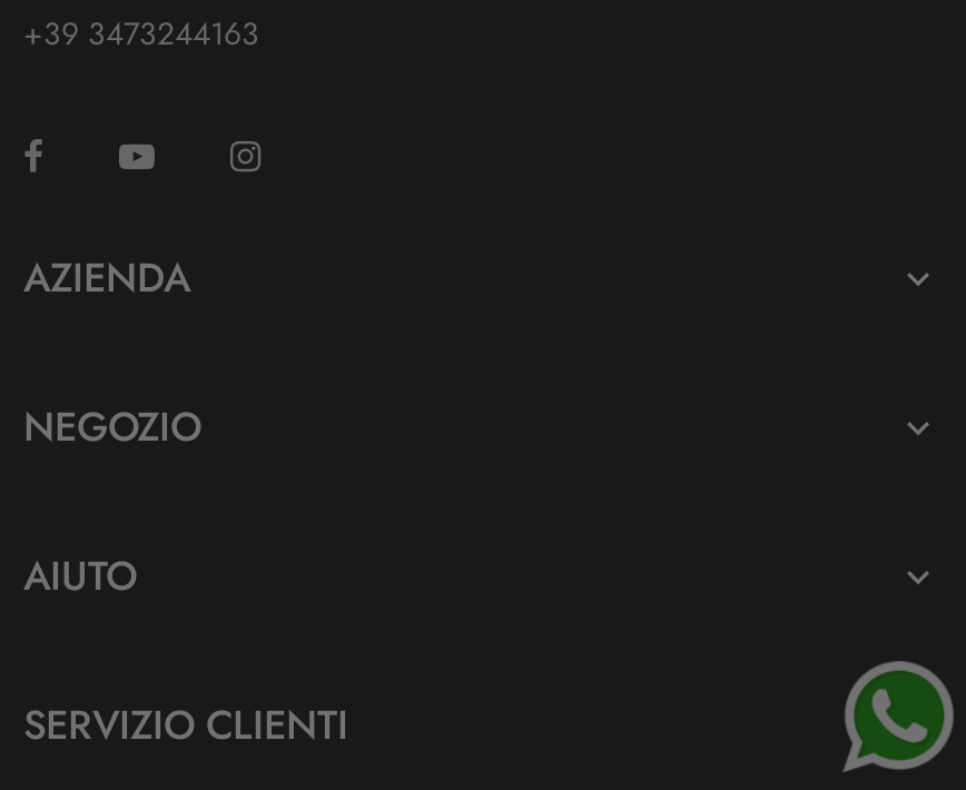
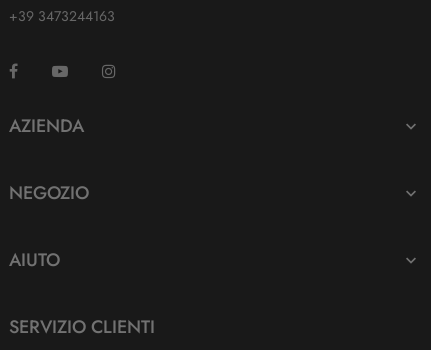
[840,659,956,774] [image] -> none

